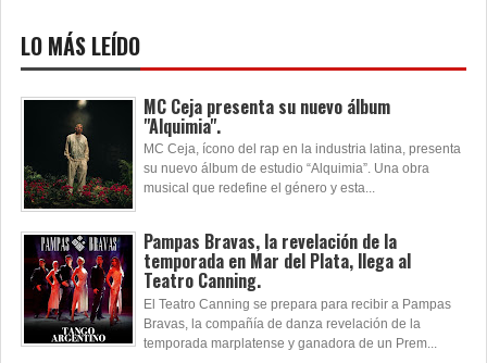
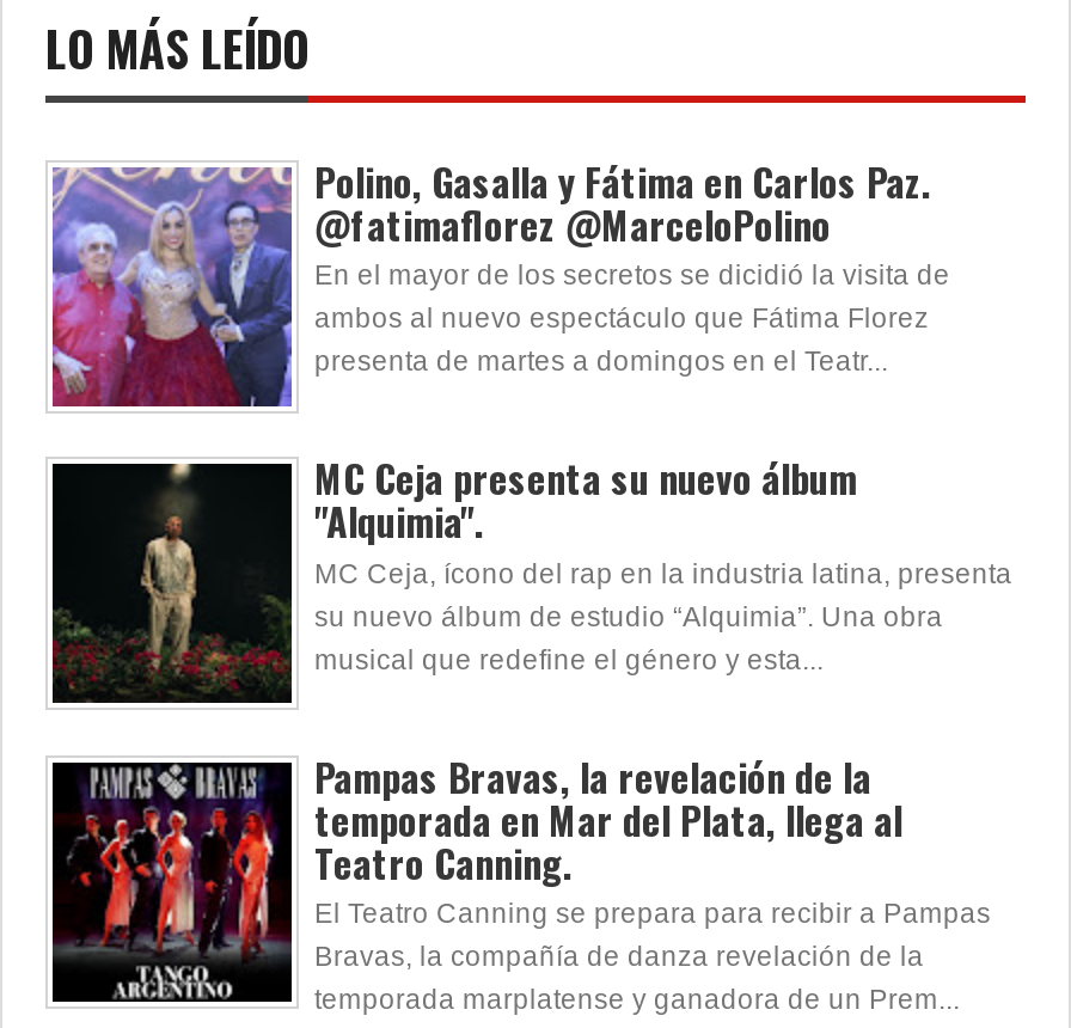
none -> [50,153,950,409] [image] | Polino, Gasalla y Fátima en Carlos Paz. | @fatimaflorez @MarceloPolino | En el mayor de los secretos se dicidió la visita de | ambos al nuevo espectáculo que Fátima Florez | presenta de martes a domingos en el Teatr...

